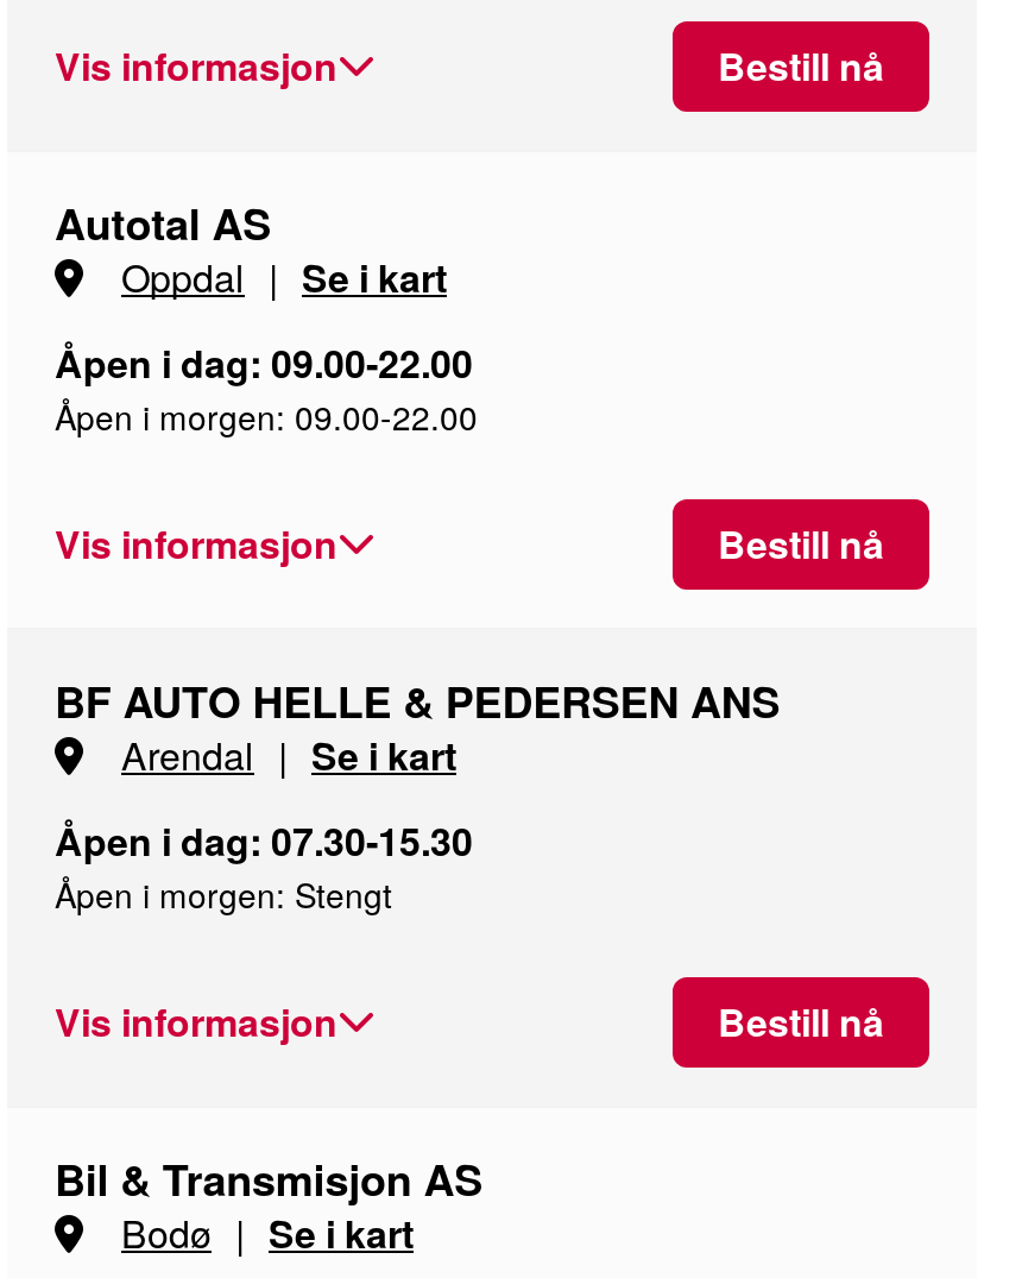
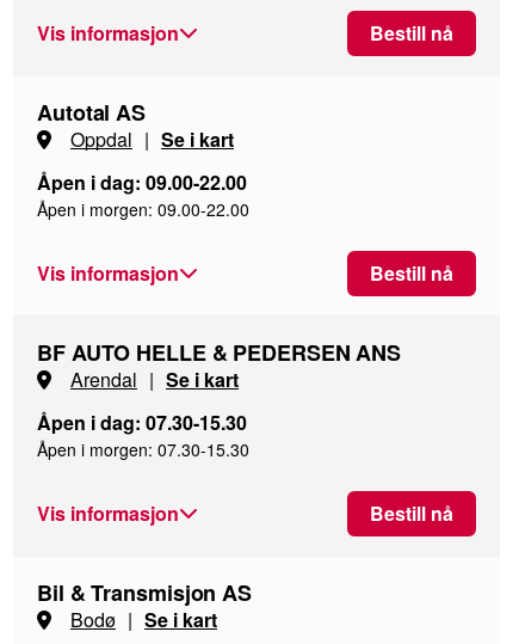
[55,870,392,918] Åpen i morgen: Stengt -> [37,437,249,461] Åpen i morgen: 07.30-15.30

